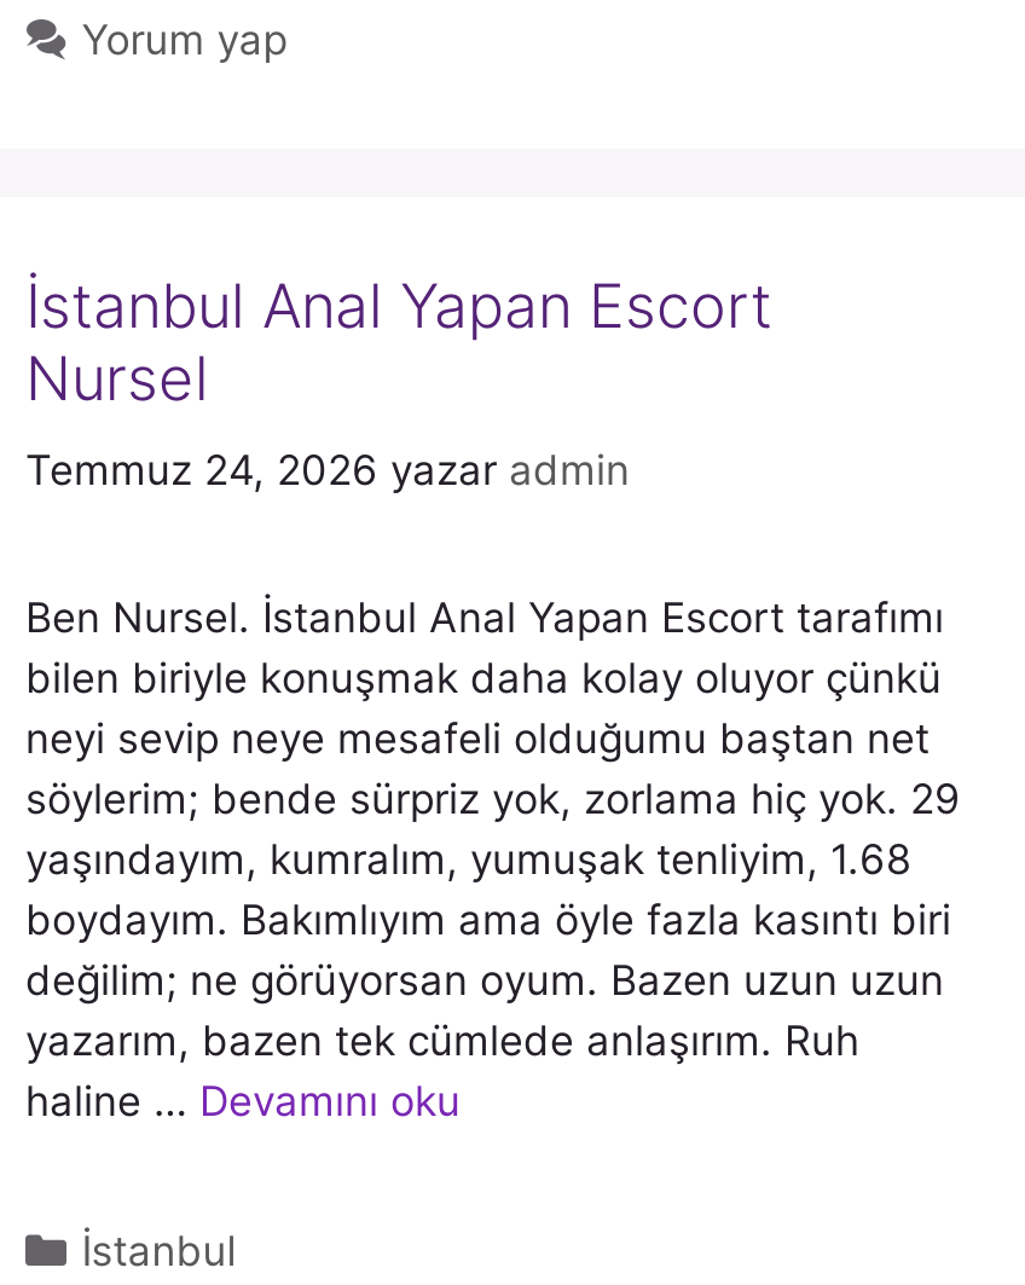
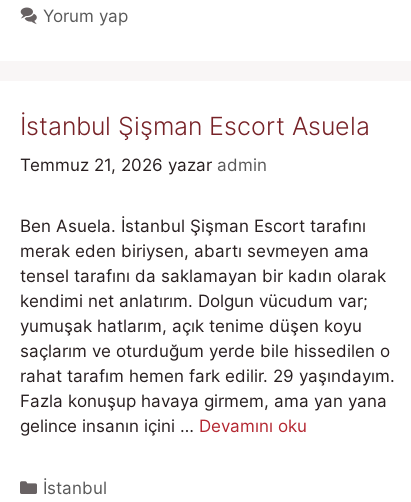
[25,268,772,494] İstanbul Anal Yapan Escort | Nursel | Temmuz 24, 2026 yazar admin -> [20,111,370,174] İstanbul Şişman Escort Asuela | Temmuz 21, 2026 yazar admin
[25,594,961,1125] Ben Nursel. İstanbul Anal Yapan Escort tarafımı | bilen biriyle konuşmak daha kolay oluyor çünkü | neyi sevip neye mesafeli olduğumu baştan net | söylerim; bende sürpriz yok, zorlama hiç yok. 29 | yaşındayım, kumralım, yumuşak tenliyim, 1.68 | boydayım. Bakımlıyım ama öyle fazla kasıntı biri | değilim; ne görüyorsan oyum. Bazen uzun uzun | yazarım, bazen tek cümlede anlaşırım. Ruh | haline … Devamını oku -> [20,215,395,435] Ben Asuela. İstanbul Şişman Escort tarafını | merak eden biriysen, abartı sevmeyen ama | tensel tarafını da saklamayan bir kadın olarak | kendimi net anlatırım. Dolgun vücudum var; | yumuşak hatlarım, açık tenime düşen koyu | saçlarım ve oturduğum yerde bile hissedilen o | rahat tarafım hemen fark edilir. 29 yaşındayım. | Fazla konuşup havaya girmem, ama yan yana | gelince insanın içini … Devamını oku

